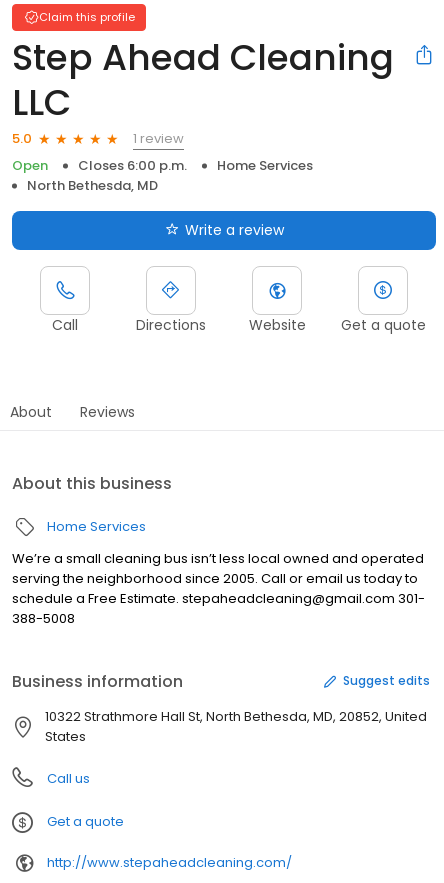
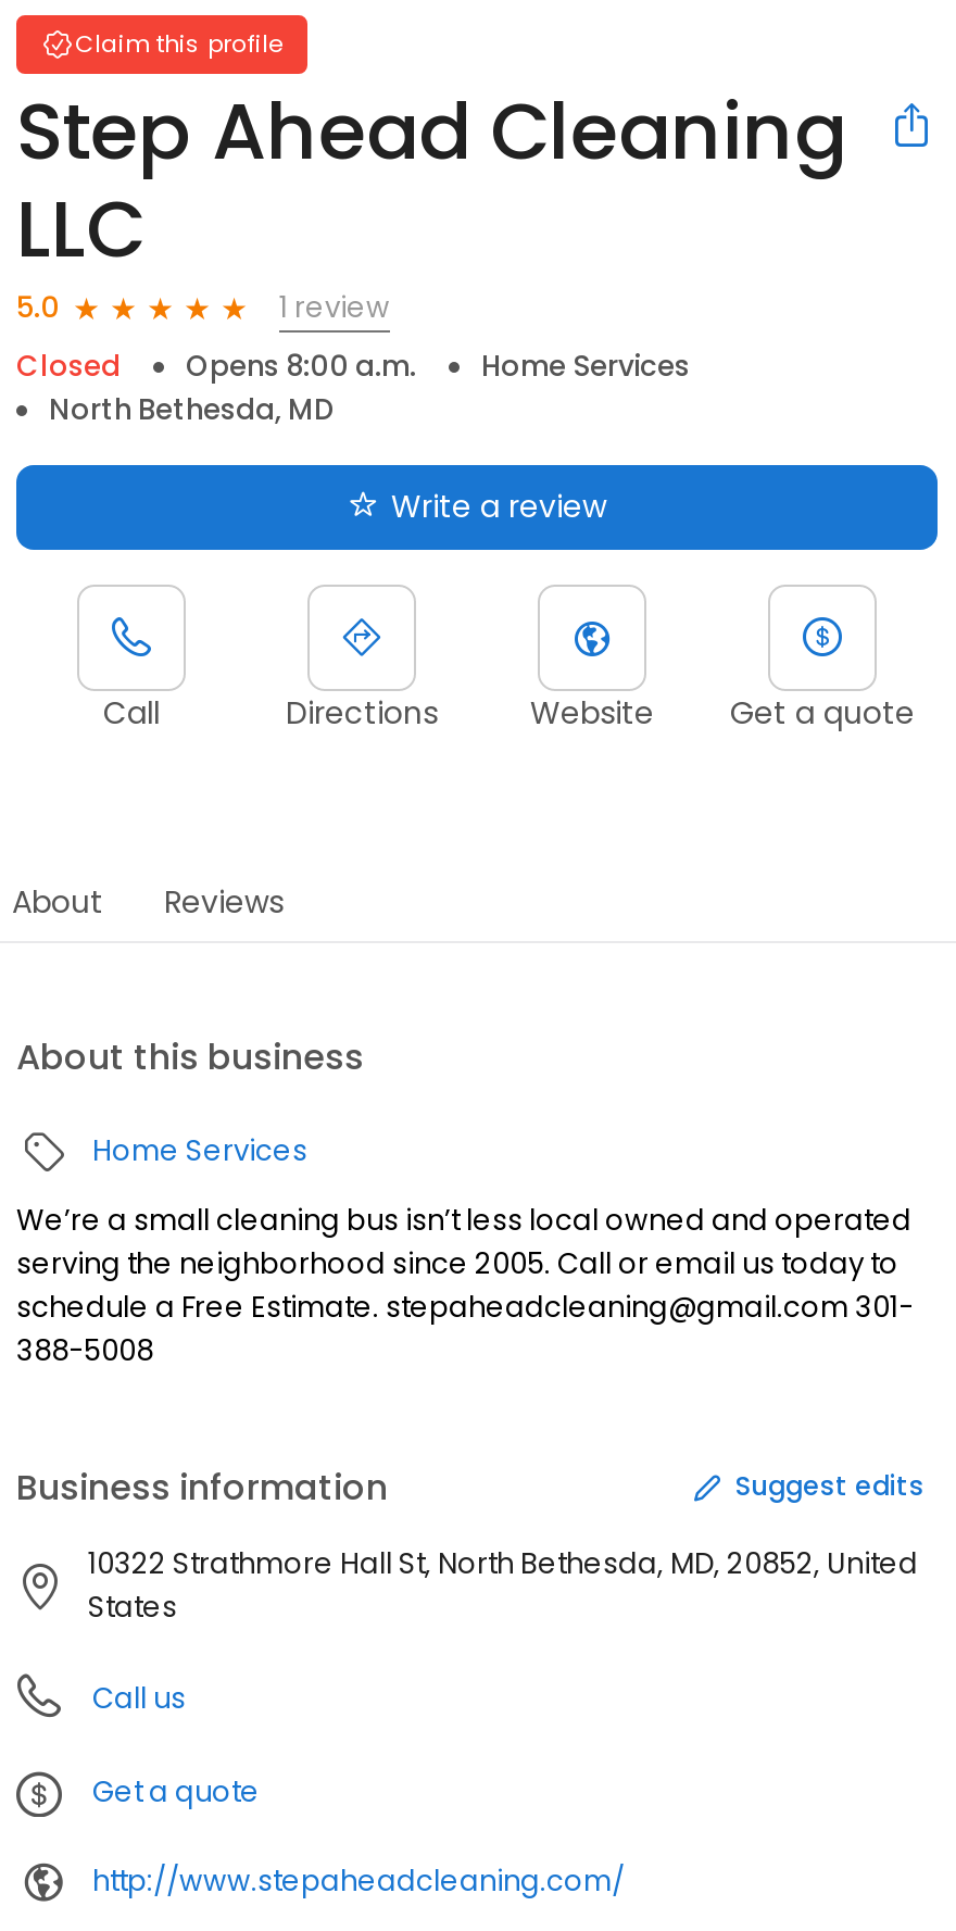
[12,156,187,175] Open | Closes 6:00 p.m. -> [16,345,416,387] Closed | Opens 8:00 a.m.

